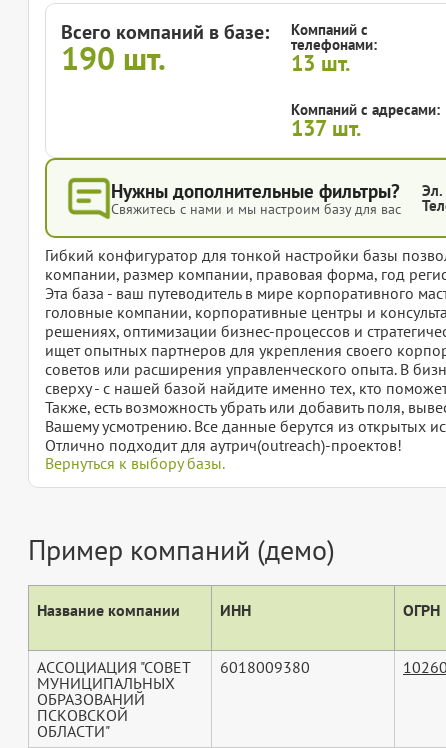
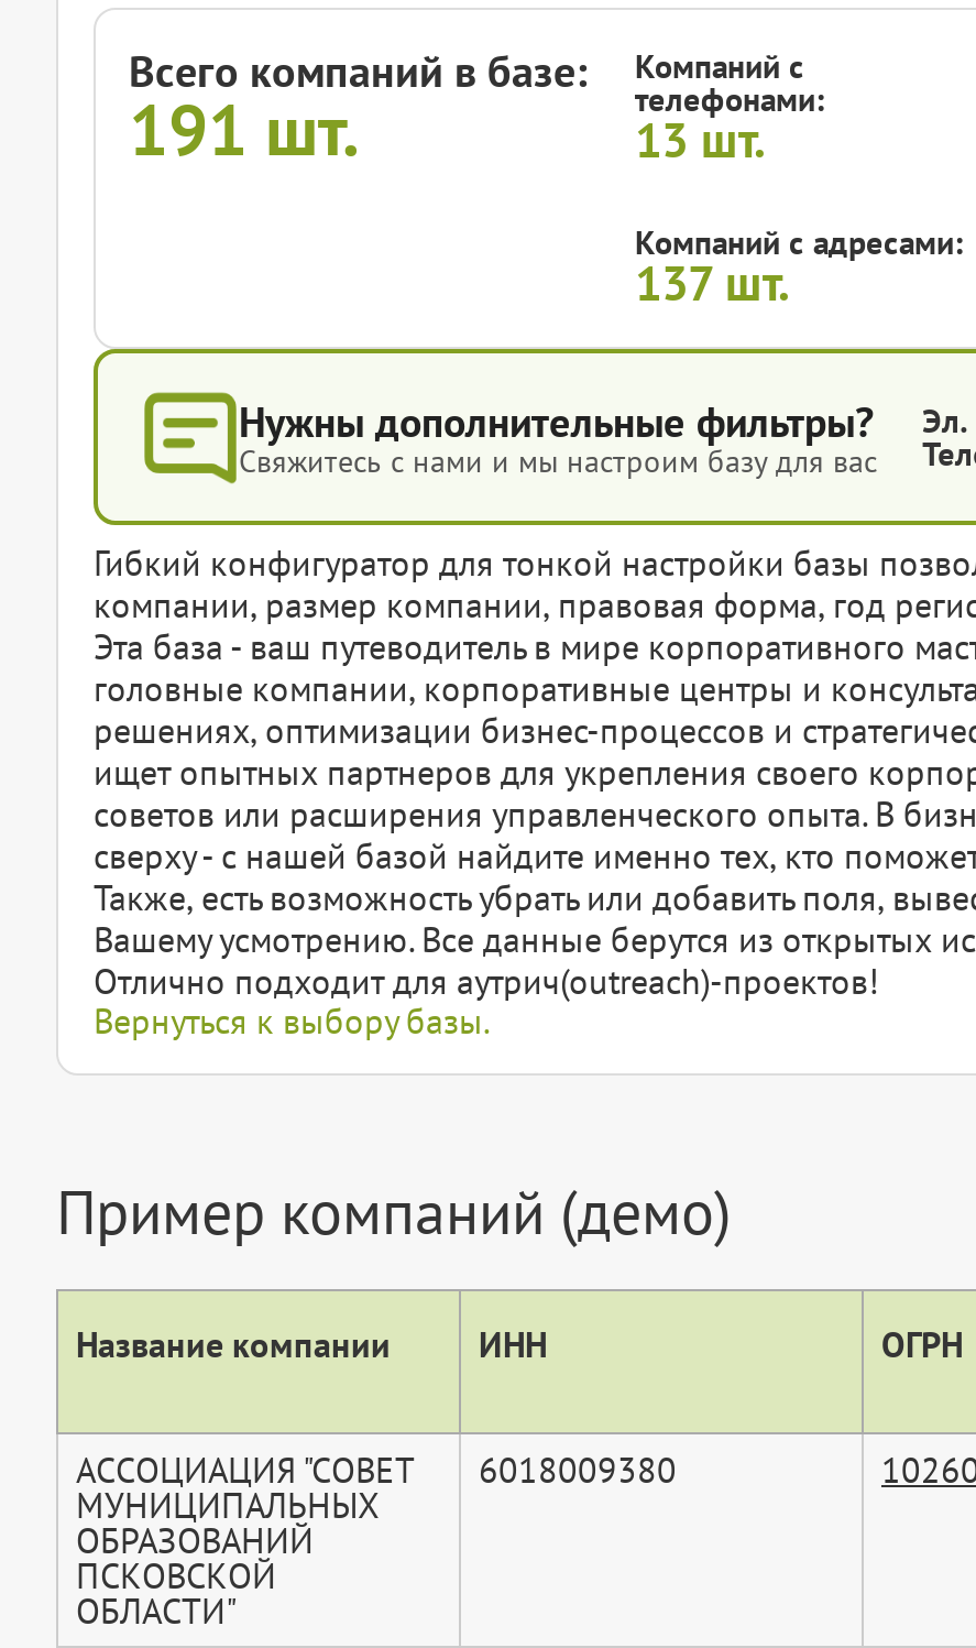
[61,37,166,79] 190шт. -> [129,83,360,175] 191шт.

